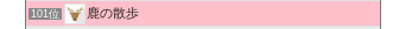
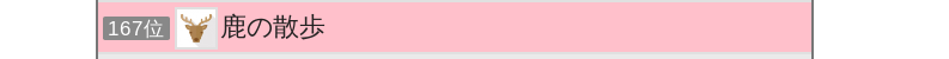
[31,9,59,20] 101位 -> [108,18,165,41] 167位

